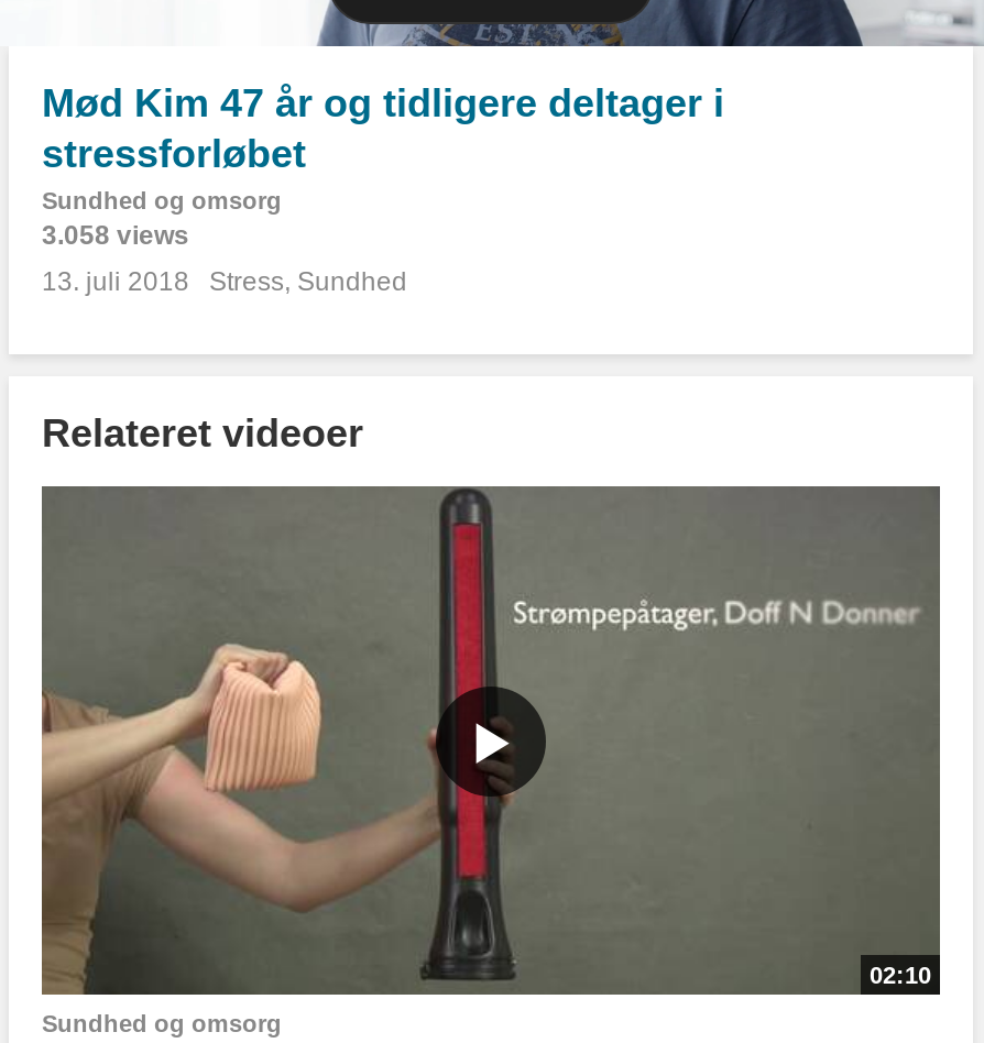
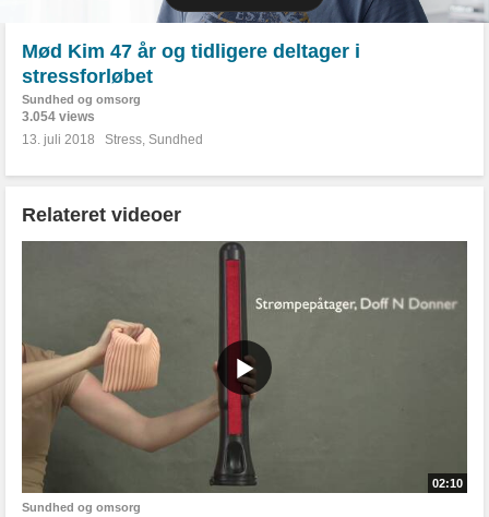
[42,220,189,251] 3.058 views -> [22,109,95,124] 3.054 views

